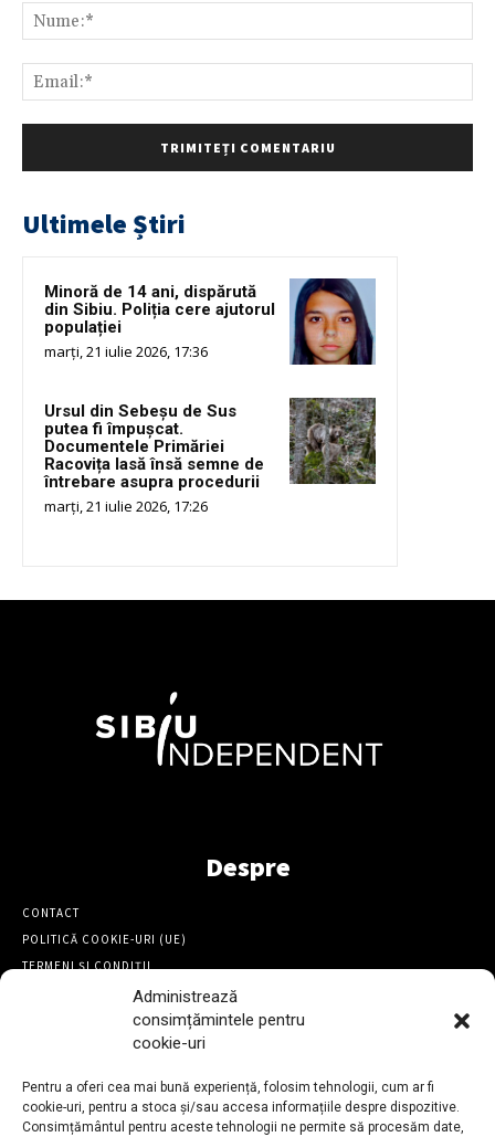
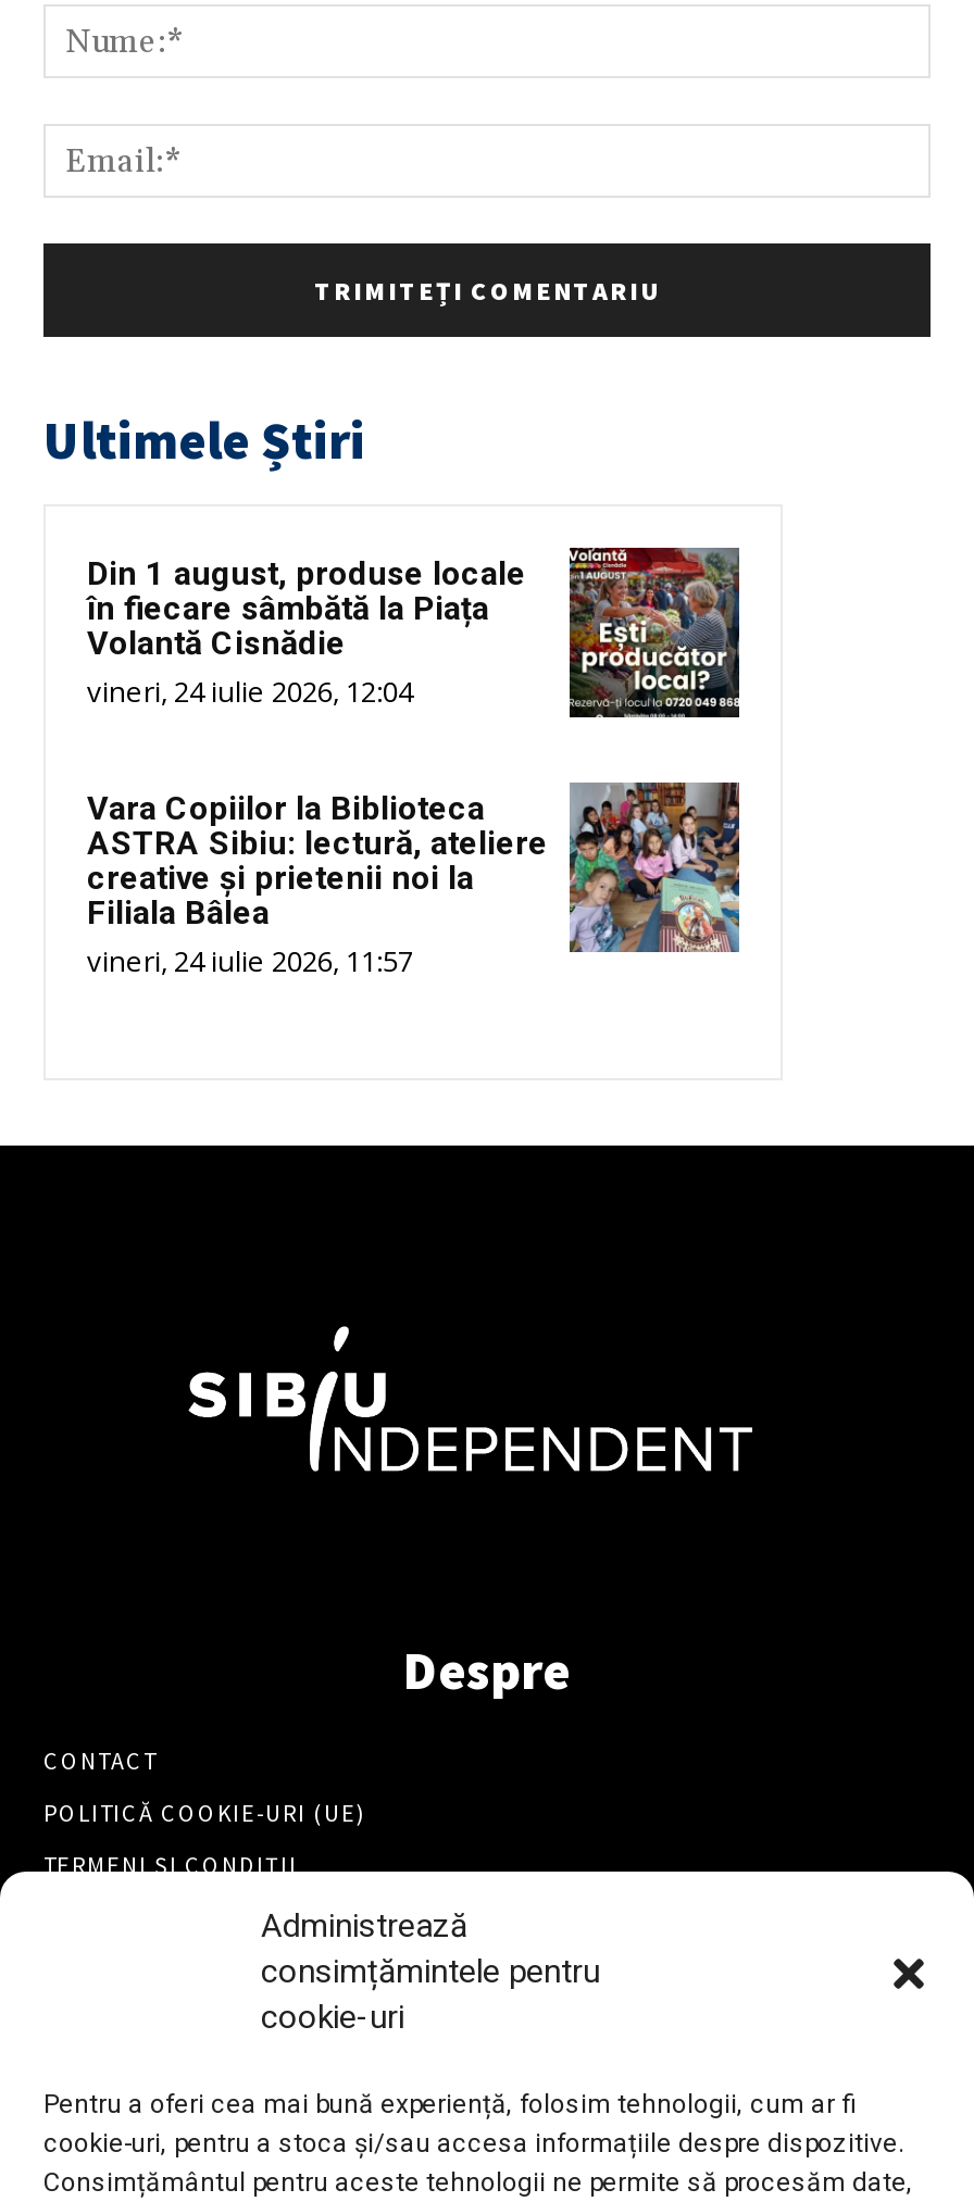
[44,277,376,366] [image] | Minoră de 14 ani, dispărută | din Sibiu. Poliția cere ajutorul | populației | marți, 21 iulie 2026, 17:36 -> [87,546,741,720] [image] | Din 1 august, produse locale | în fiecare sâmbătă la Piața | Volantă Cisnădie | vineri, 24 iulie 2026, 12:04
[44,398,377,516] [image] | Ursul din Sebeșu de Sus | putea fi împușcat. | Documentele Primăriei | Racovița lasă însă semne de | întrebare asupra procedurii | marți, 21 iulie 2026, 17:26 -> [87,783,741,981] [image] | Vara Copiilor la Biblioteca | ASTRA Sibiu: lectură, ateliere | creative și prietenii noi la | Filiala Bâlea | vineri, 24 iulie 2026, 11:57

